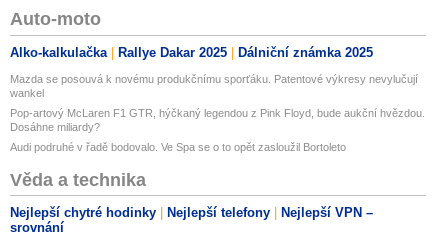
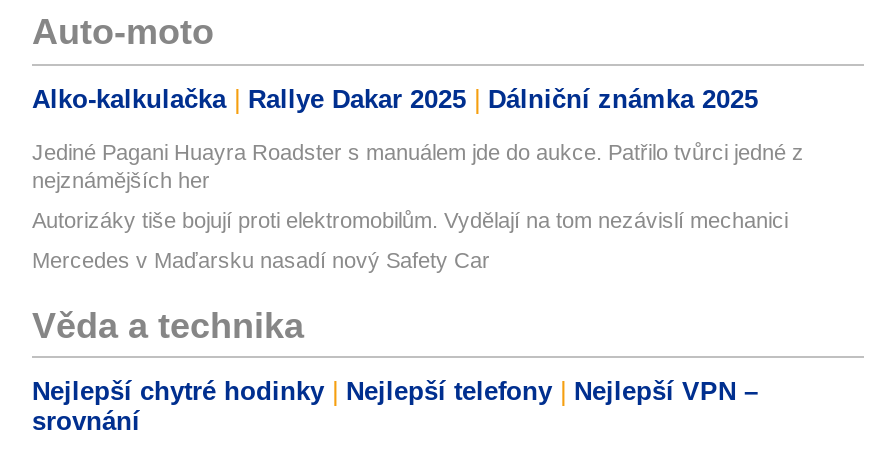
[10,73,418,99] Mazda se posouvá k novému produkčnímu sporťáku. Patentové výkresy nevylučují | wankel -> [32,140,804,192] Jediné Pagani Huayra Roadster s manuálem jde do aukce. Patřilo tvůrci jedné z | nejznámějších her
[10,107,425,133] Pop-artový McLaren F1 GTR, hýčkaný legendou z Pink Floyd, bude aukční hvězdou. | Dosáhne miliardy? -> [32,208,788,232] Autorizáky tiše bojují proti elektromobilům. Vydělají na tom nezávislí mechanici
[10,141,346,153] Audi podruhé v řadě bodovalo. Ve Spa se o to opět zasloužil Bortoleto -> [32,248,490,272] Mercedes v Maďarsku nasadí nový Safety Car

